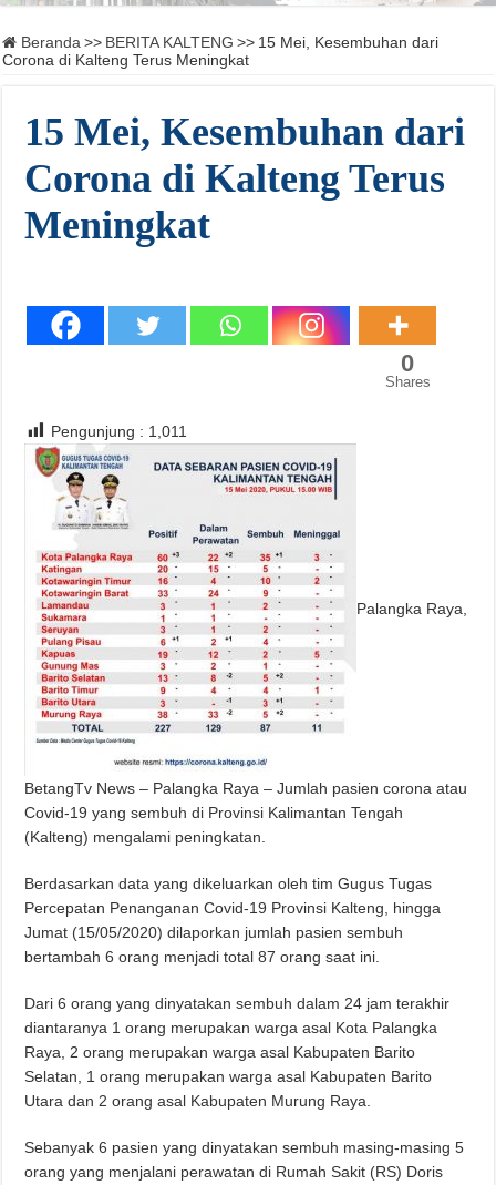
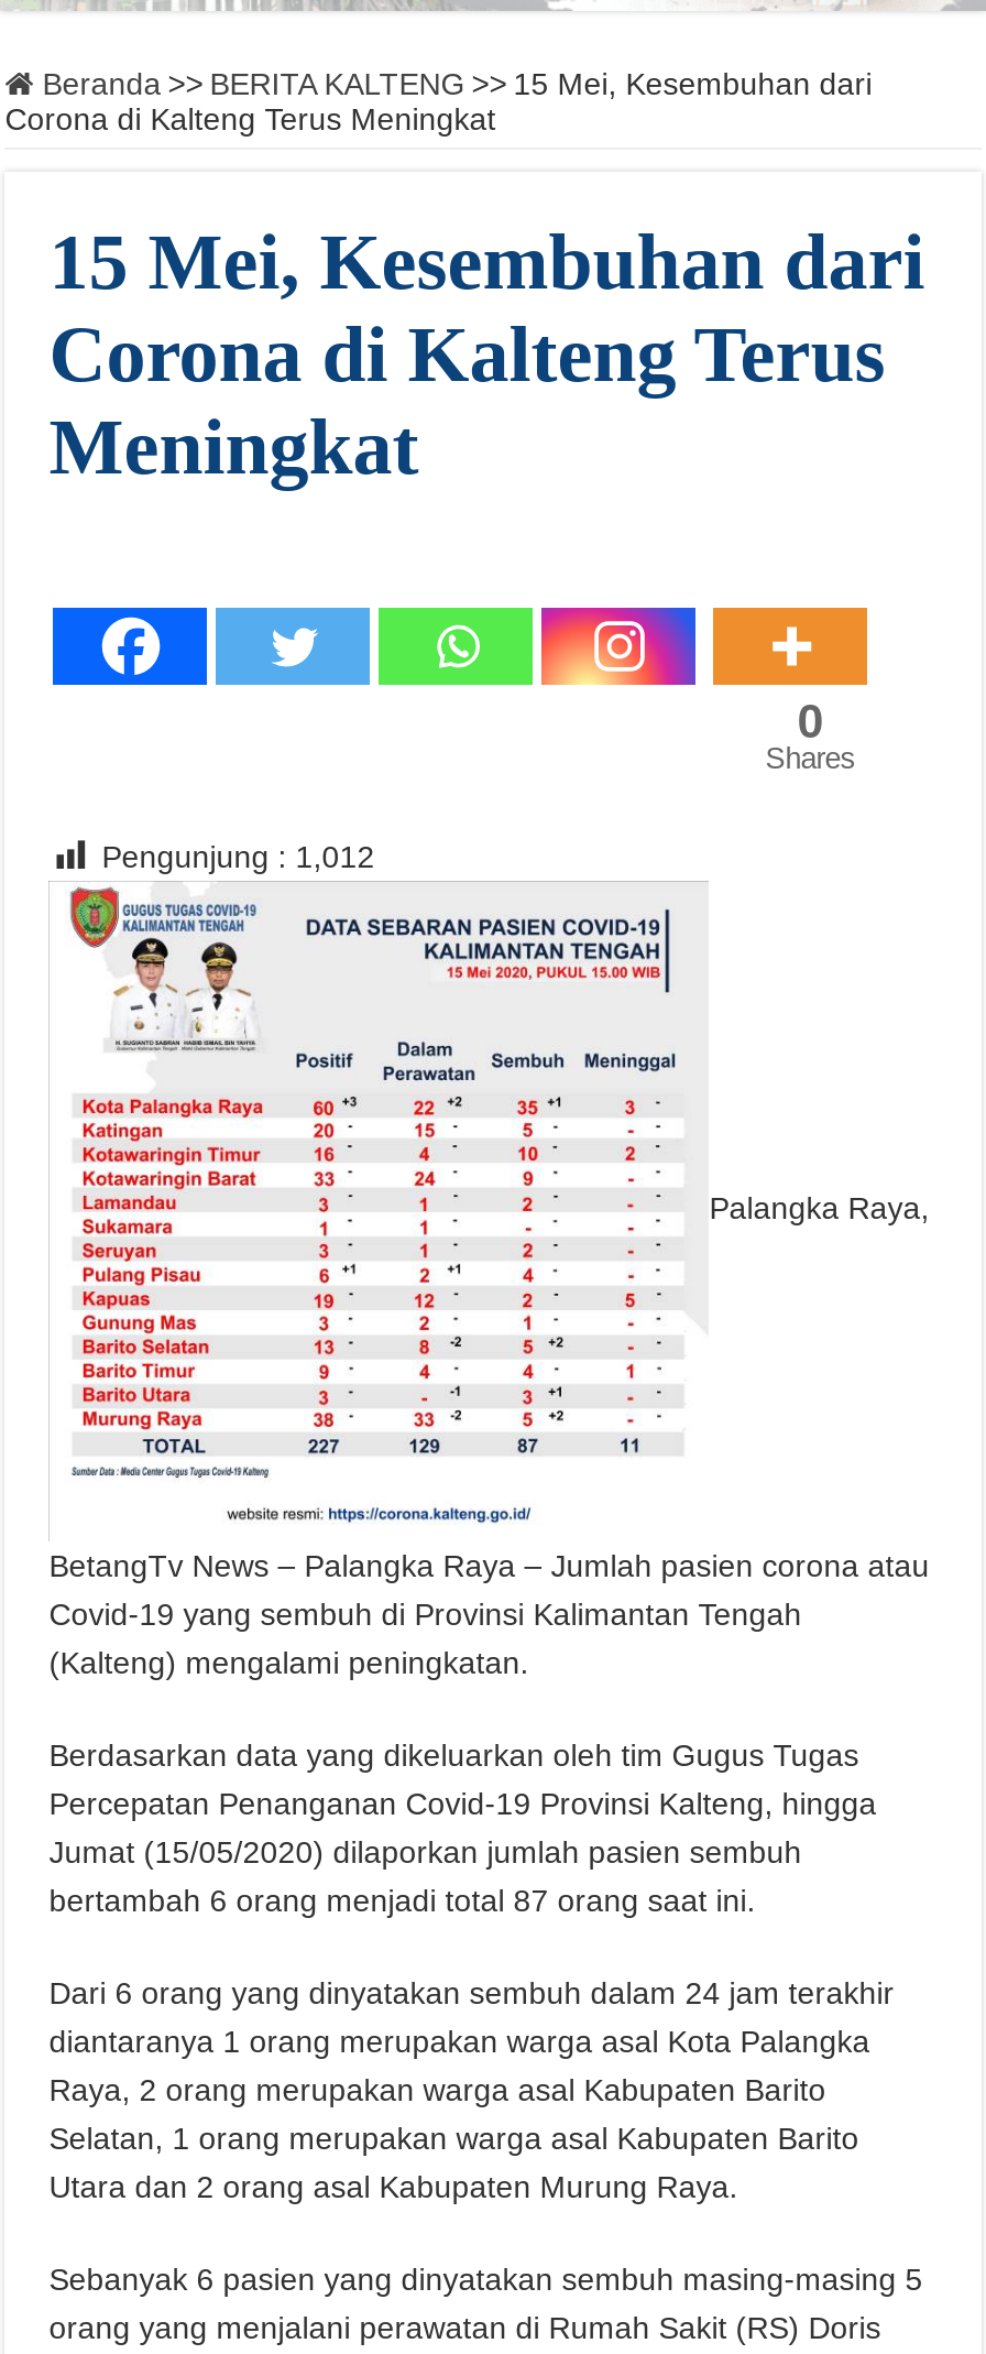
[51,422,187,440] Pengunjung : 1,011 -> [102,839,375,874] Pengunjung : 1,012

